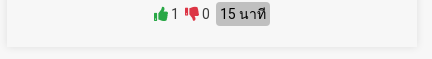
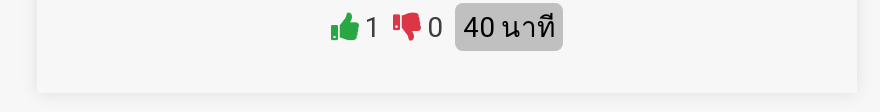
[168,6,266,22] 1 0 15 นาที -> [359,11,555,43] 1 0 40 นาที

